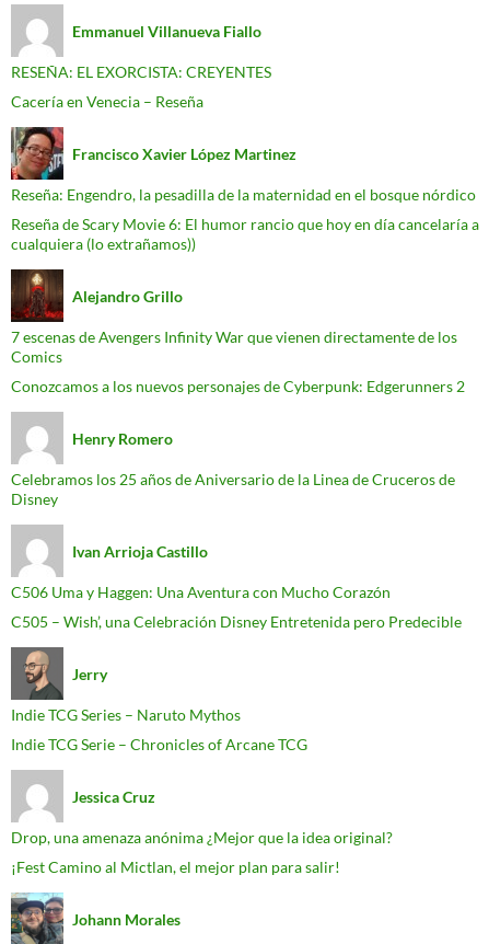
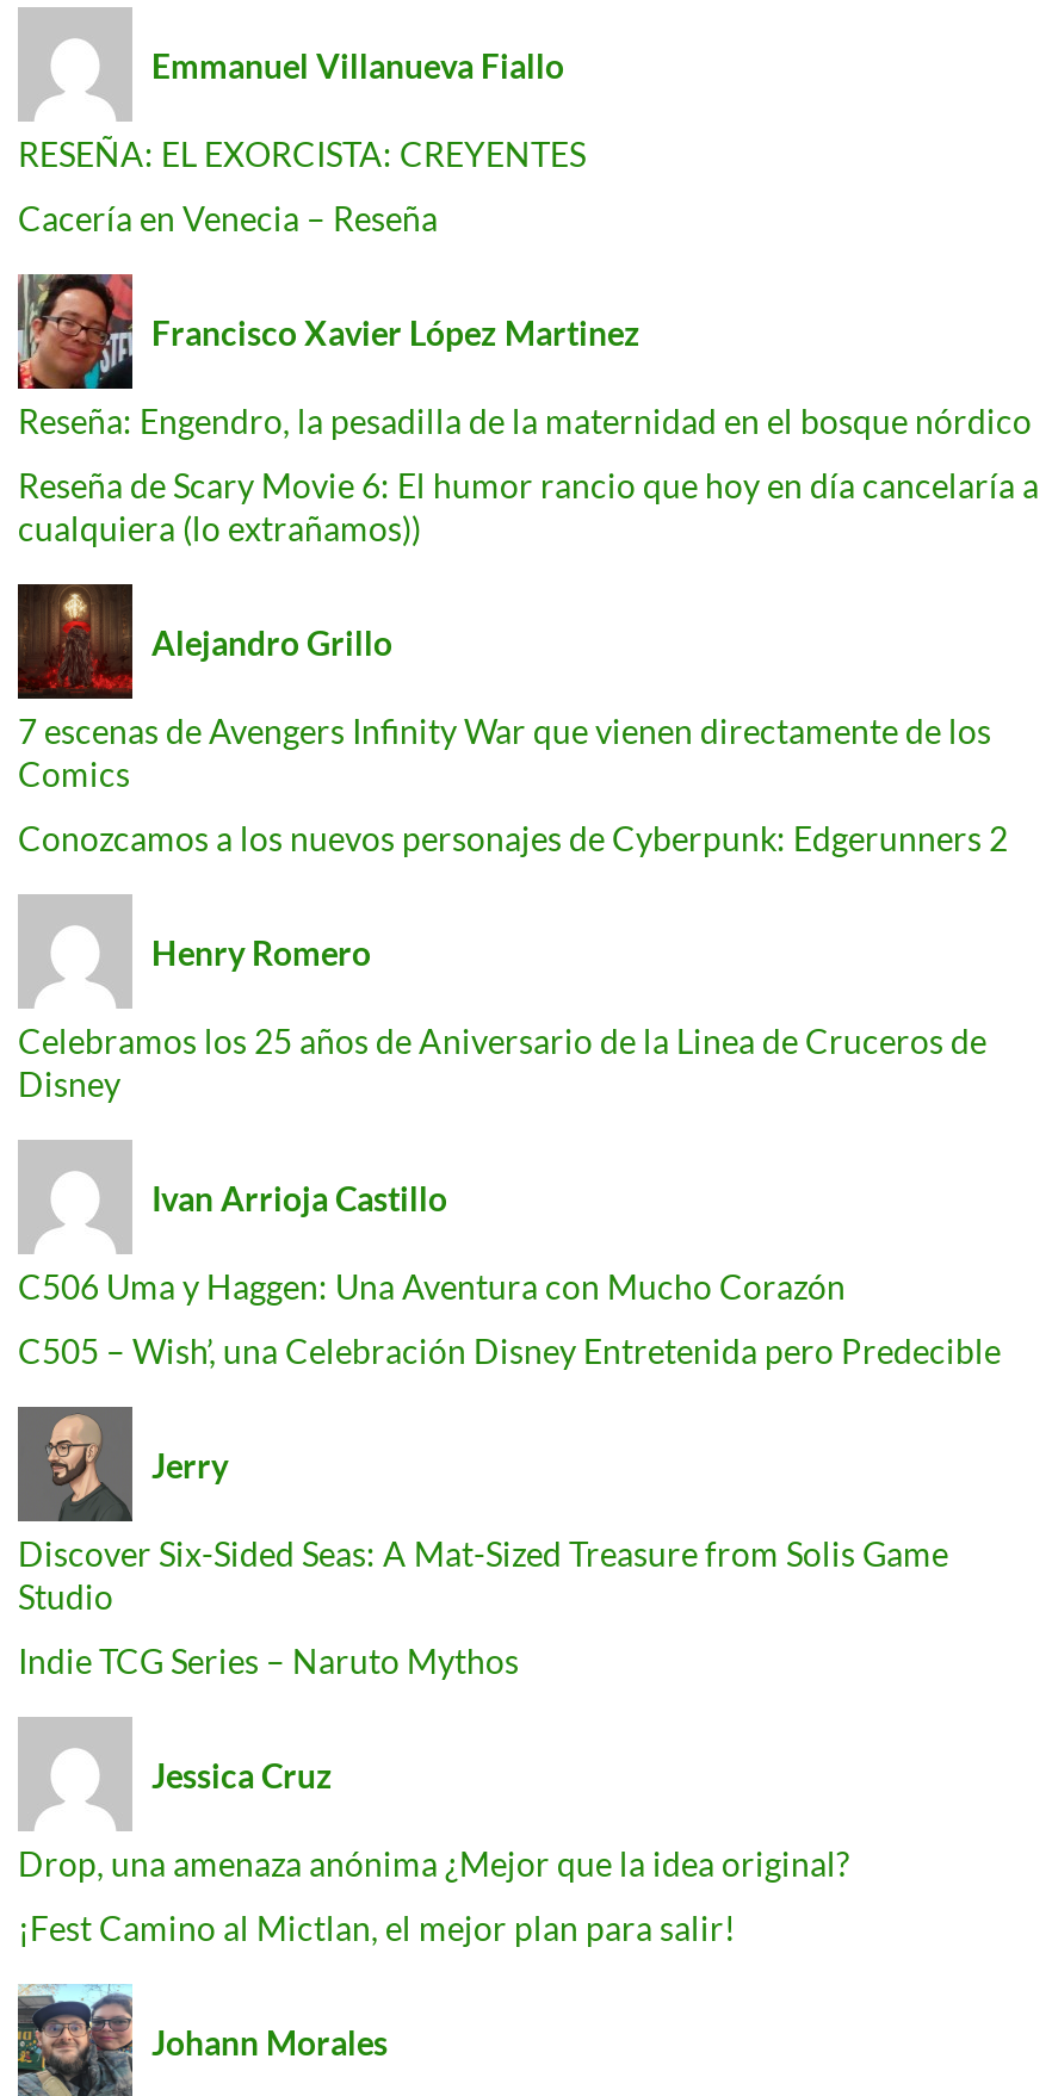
none -> [18,1533,948,1616] Discover Six-Sided Seas: A Mat-Sized Treasure from Solis Game | Studio
moved [11,705,241,724] -> [18,1640,519,1681]: Indie TCG Series – Naruto Mythos
[11,735,307,753] Indie TCG Serie – Chronicles of Arcane TCG -> none

